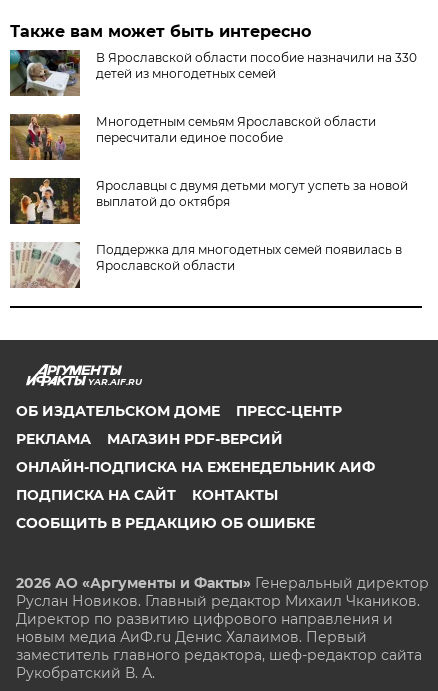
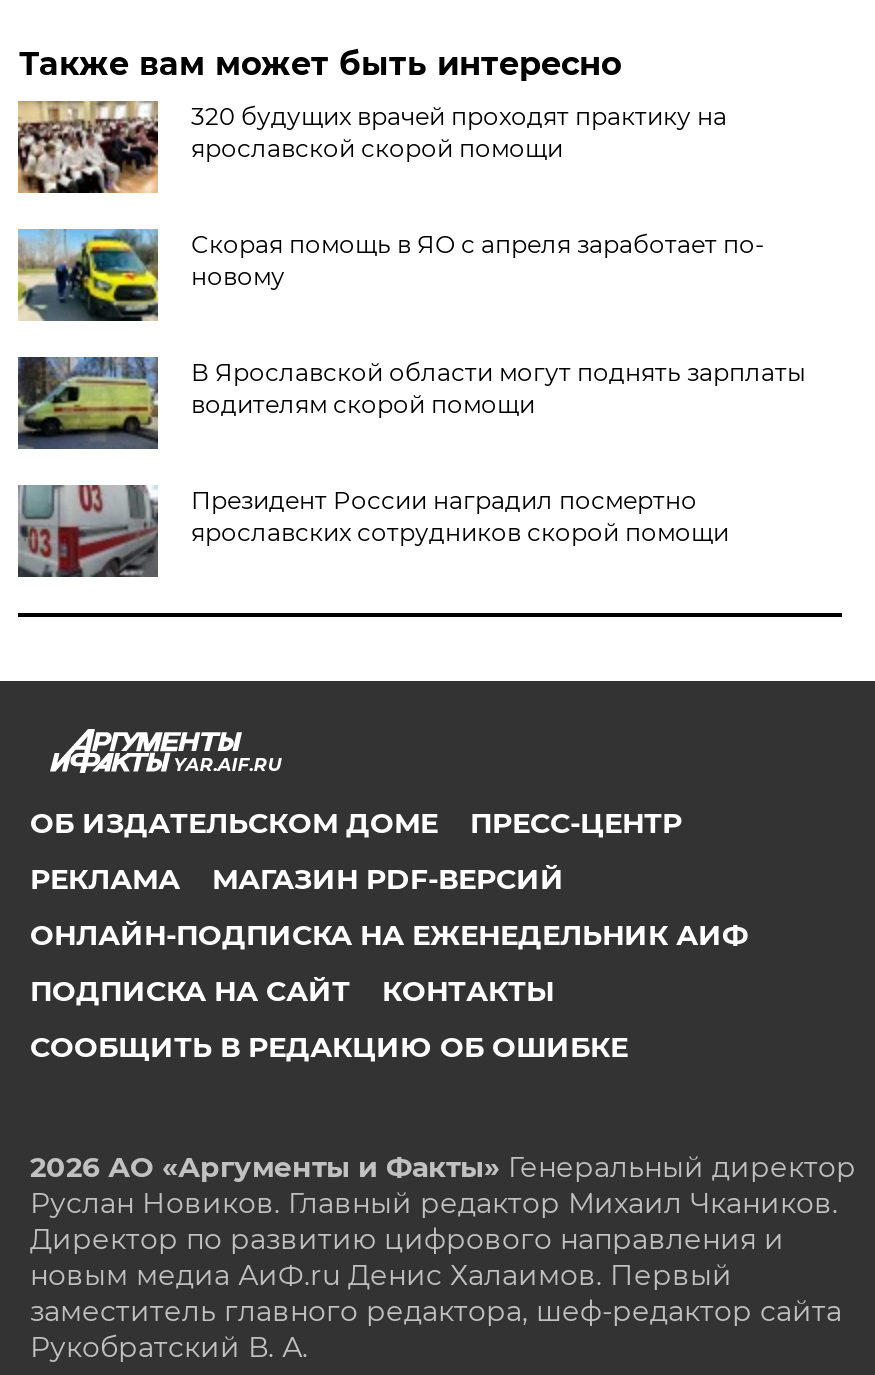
[9,49,417,97] [image] | В Ярославской области пособие назначили на 330 | детей из многодетных семей -> [16,99,727,195] [image] | 320 будущих врачей проходят практику на | ярославской скорой помощи
[9,113,376,161] [image] | Многодетным семьям Ярославской области | пересчитали единое пособие -> [16,227,765,323] [image] | Скорая помощь в ЯО с апреля заработает по- | новому
[10,177,408,224] [image] | Ярославцы с двумя детьми могут успеть за новой | выплатой до октября -> [16,355,805,449] [image] | В Ярославской области могут поднять зарплаты | водителям скорой помощи
[11,241,402,289] [image] | Поддержка для многодетных семей появилась в | Ярославской области -> [18,483,729,579] [image] | Президент России наградил посмертно | ярославских сотрудников скорой помощи

